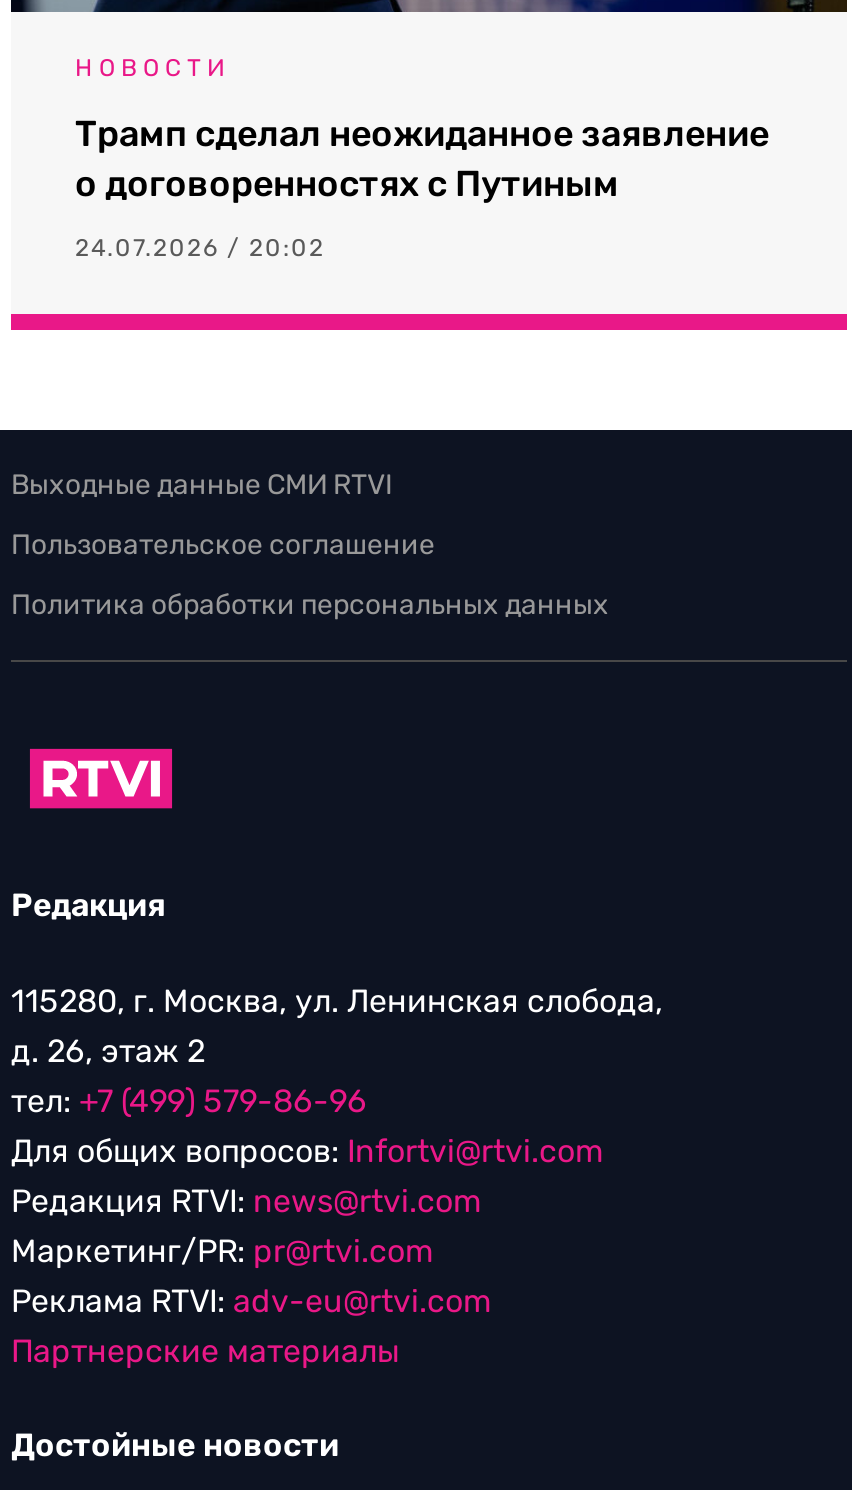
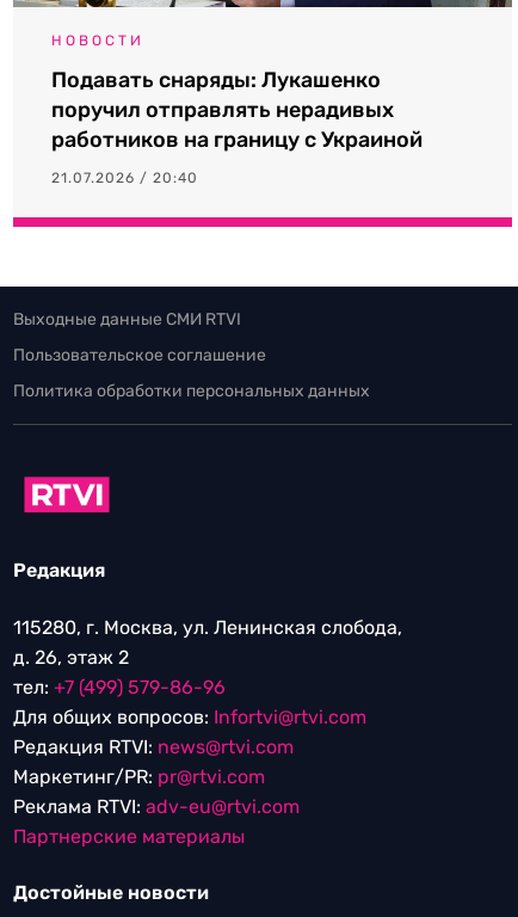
[75,112,769,206] Трамп сделал неожиданное заявление | о договоренностях с Путиным -> [51,67,423,153] Подавать снаряды: Лукашенко | поручил отправлять нерадивых | работников на границу с Украиной
[75,234,325,262] 24.07.2026 / 20:02 -> [51,170,198,186] 21.07.2026 / 20:40

